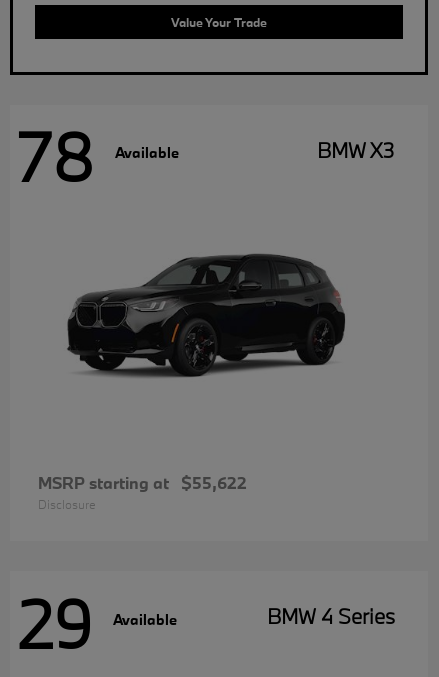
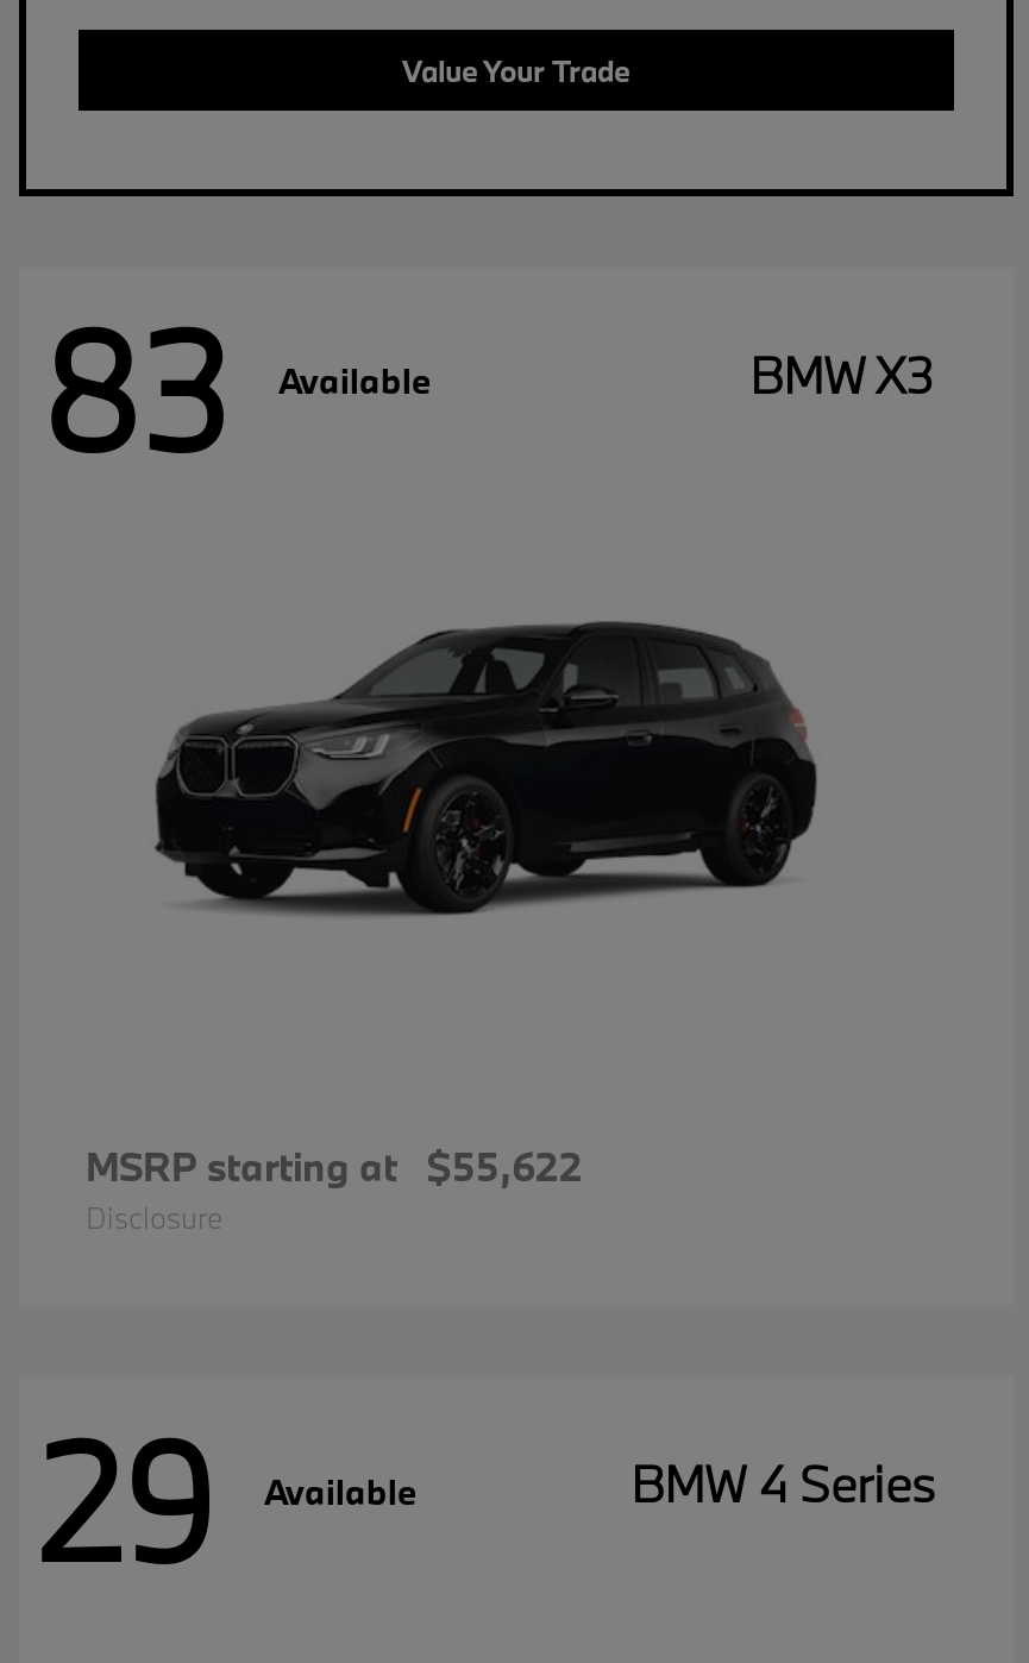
[18,113,179,200] 78 Available -> [38,288,431,495] 83 Available

